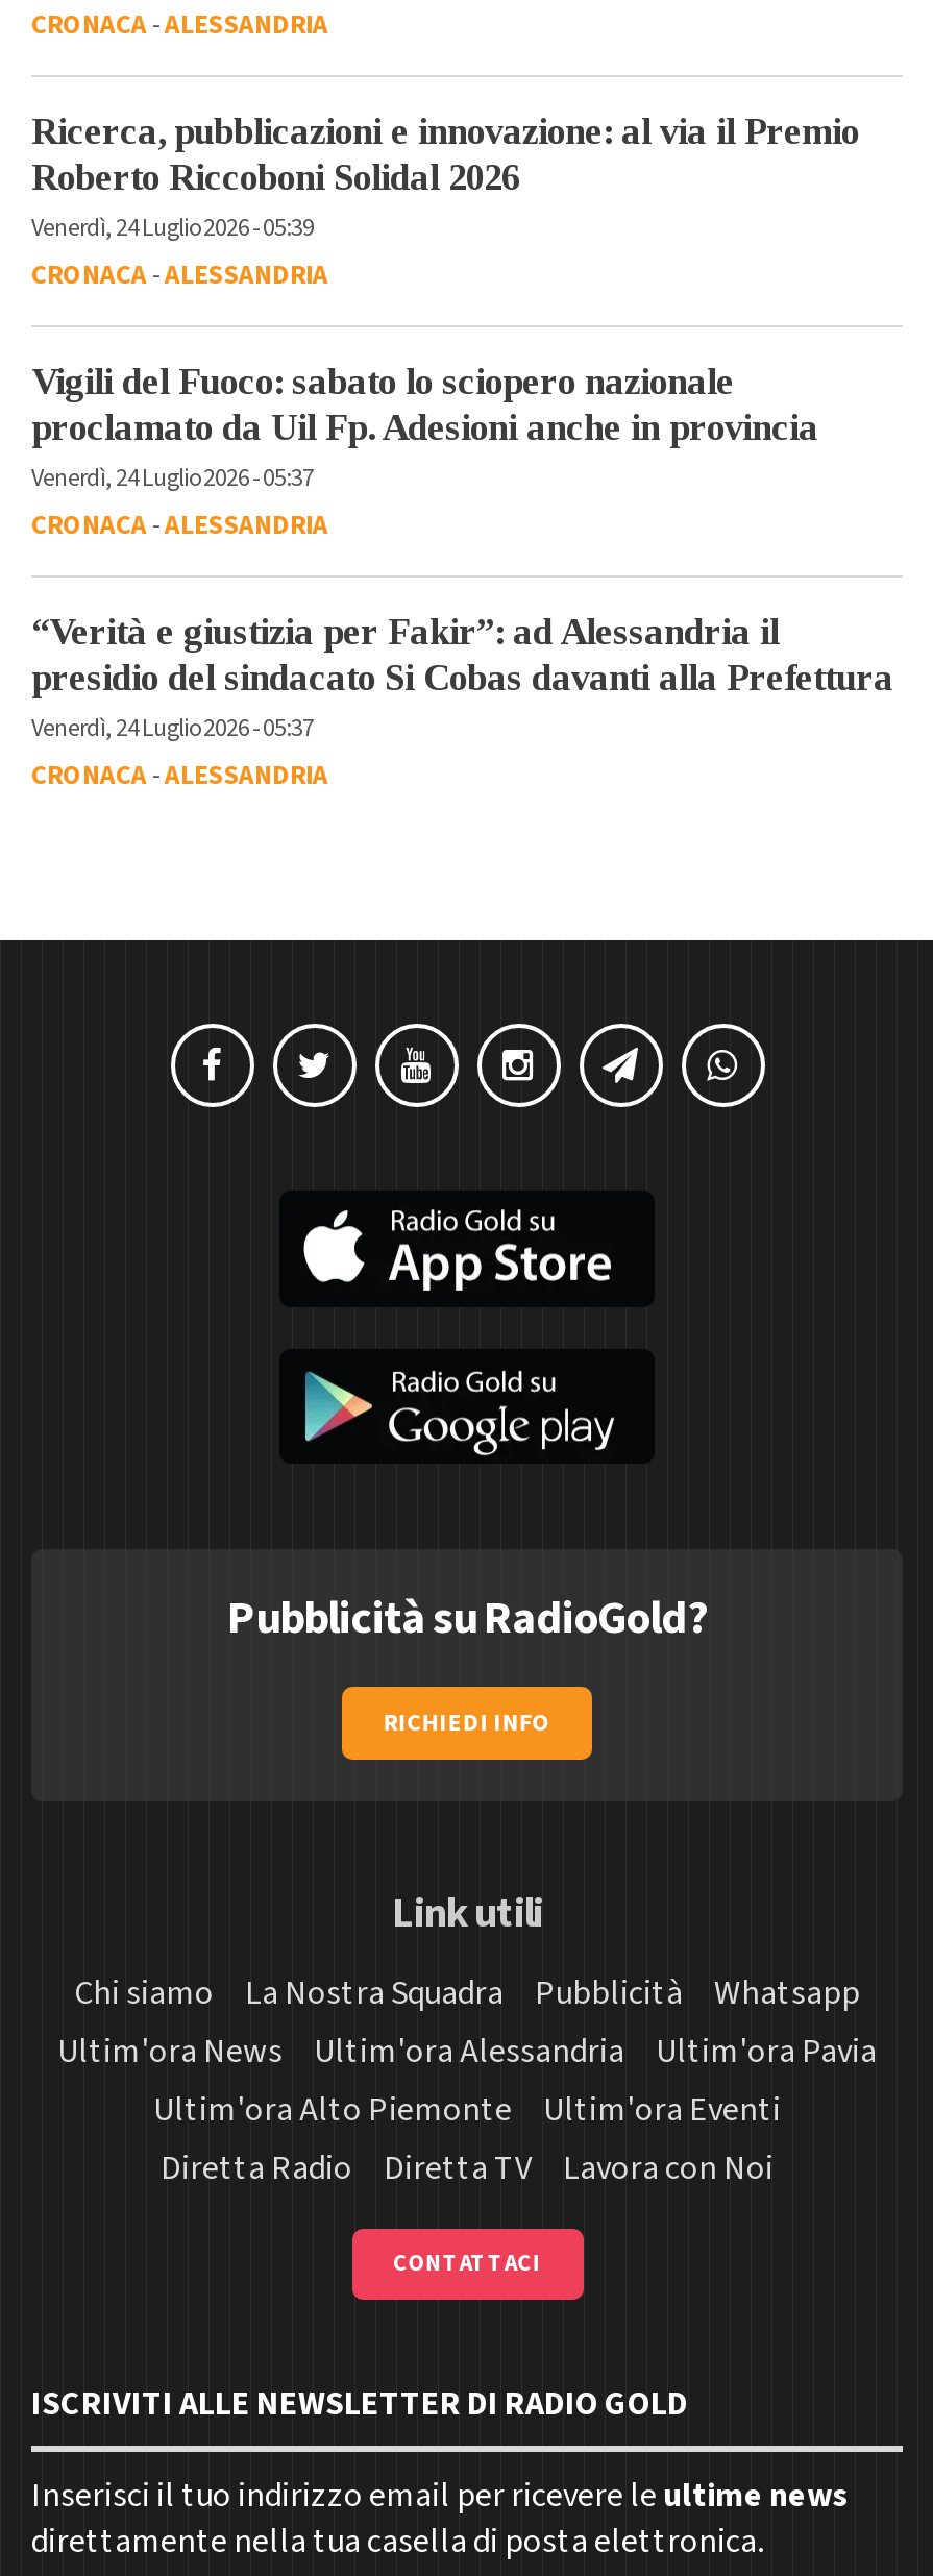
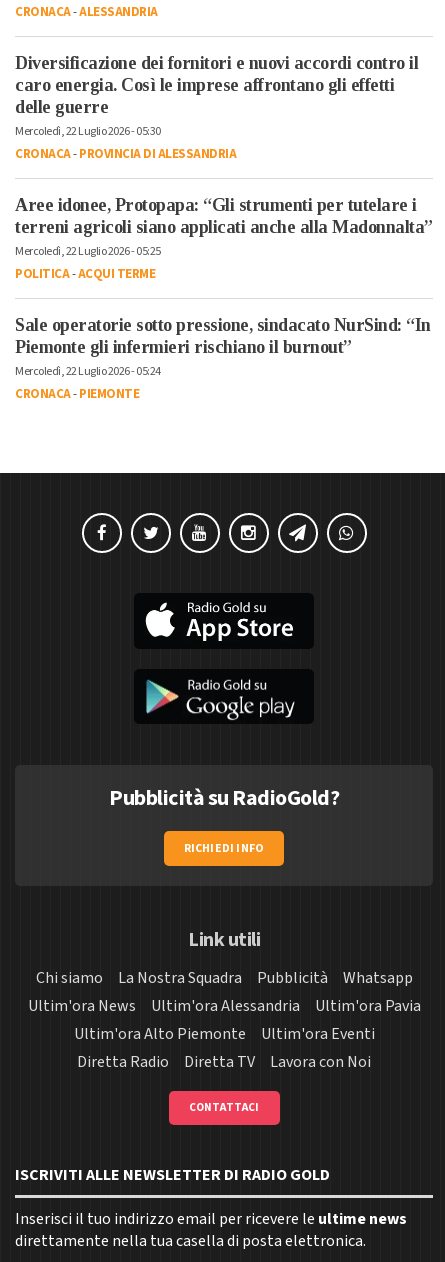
[31,111,859,294] Ricerca, pubblicazioni e innovazione: al via il Premio | Roberto Riccoboni Solidal 2026 | Venerdì, 24 Luglio 2026 - 05:39 | CRONACA -ALESSANDRIA -> [15,53,418,163] Diversificazione dei fornitori e nuovi accordi contro il | caro energia. Così le imprese affrontano gli effetti | delle guerre | Mercoledì, 22 Luglio 2026 - 05:30 | CRONACA-PROVINCIA DI ALESSANDRIA
[31,361,818,544] Vigili del Fuoco: sabato lo sciopero nazionale | proclamato da Uil Fp. Adesioni anche in provincia | Venerdì, 24 Luglio 2026 - 05:37 | CRONACA -ALESSANDRIA -> [15,195,432,283] Aree idonee, Protopapa: “Gli strumenti per tutelare i | terreni agricoli siano applicati anche alla Madonnalta” | Mercoledì, 22 Luglio 2026 - 05:25 | POLITICA -ACQUI TERME
[31,611,893,794] “Verità e giustizia per Fakir”: ad Alessandria il | presidio del sindacato Si Cobas davanti alla Prefettura | Venerdì, 24 Luglio 2026 - 05:37 | CRONACA -ALESSANDRIA -> [15,315,430,403] Sale operatorie sotto pressione, sindacato NurSind: “In | Piemonte gli infermieri rischiano il burnout” | Mercoledì, 22 Luglio 2026 - 05:24 | CRONACA -PIEMONTE

